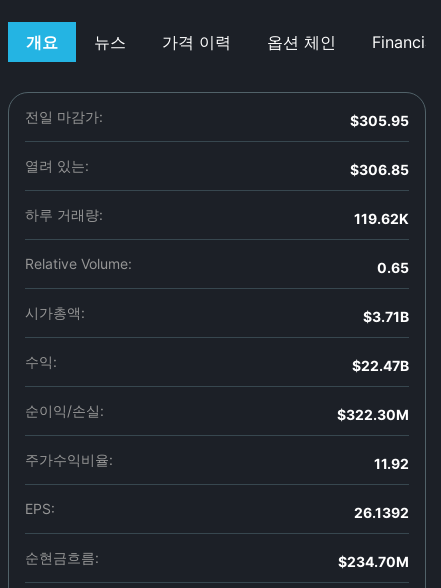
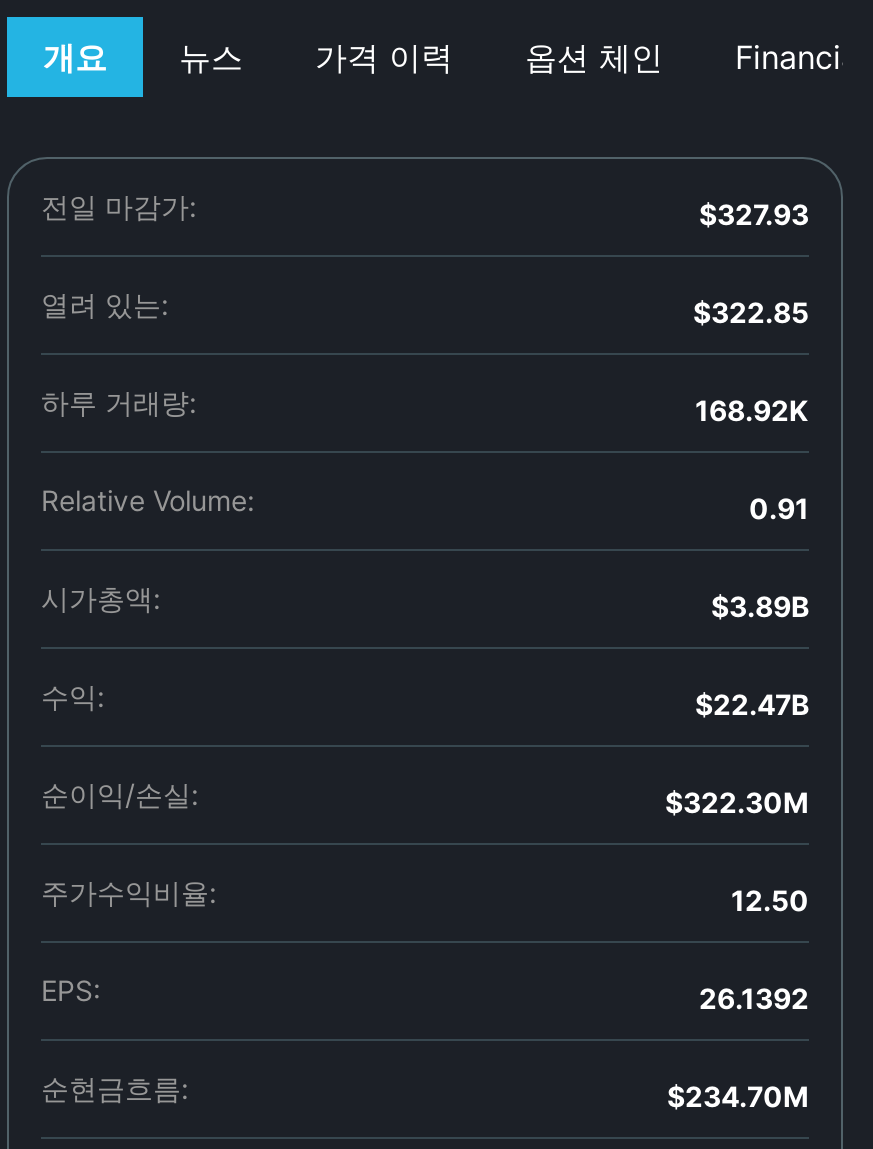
[350,111,409,128] $305.95 -> [699,196,809,230] $327.93
[350,160,409,177] $306.85 -> [693,294,809,328] $322.85
[354,209,409,226] 119.62K -> [695,392,809,426] 168.92K
[377,258,409,275] 0.65 -> [749,490,809,524] 0.91
[363,307,409,324] $3.71B -> [711,588,809,622] $3.89B
[374,454,409,471] 11.92 -> [731,882,809,916] 12.50

